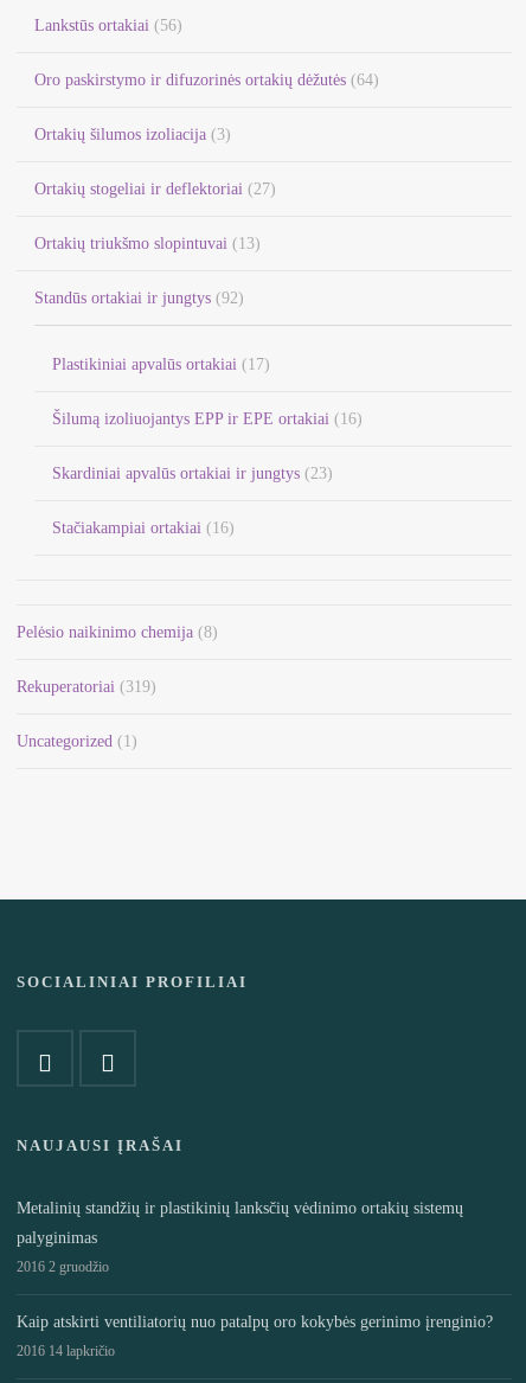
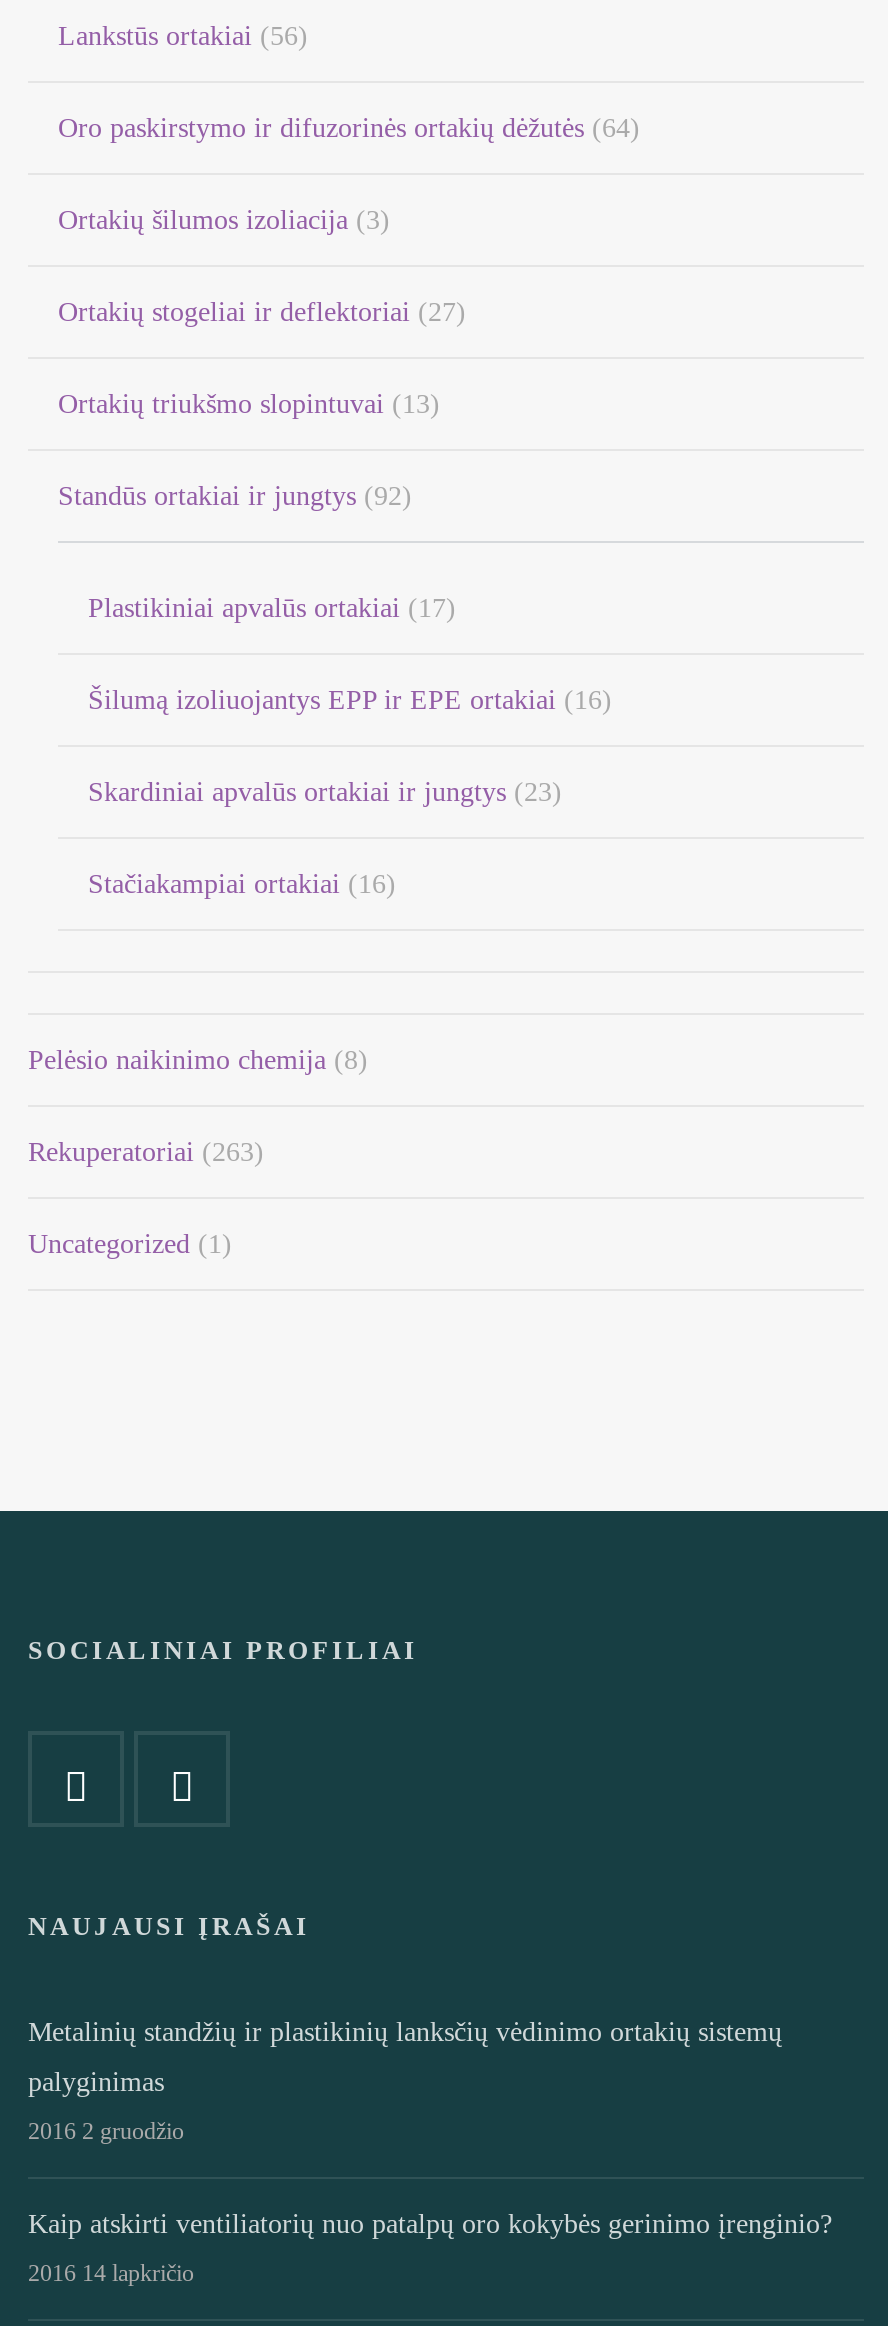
[17,677,156,695] Rekuperatoriai (319) -> [28,1136,264,1166] Rekuperatoriai (263)

